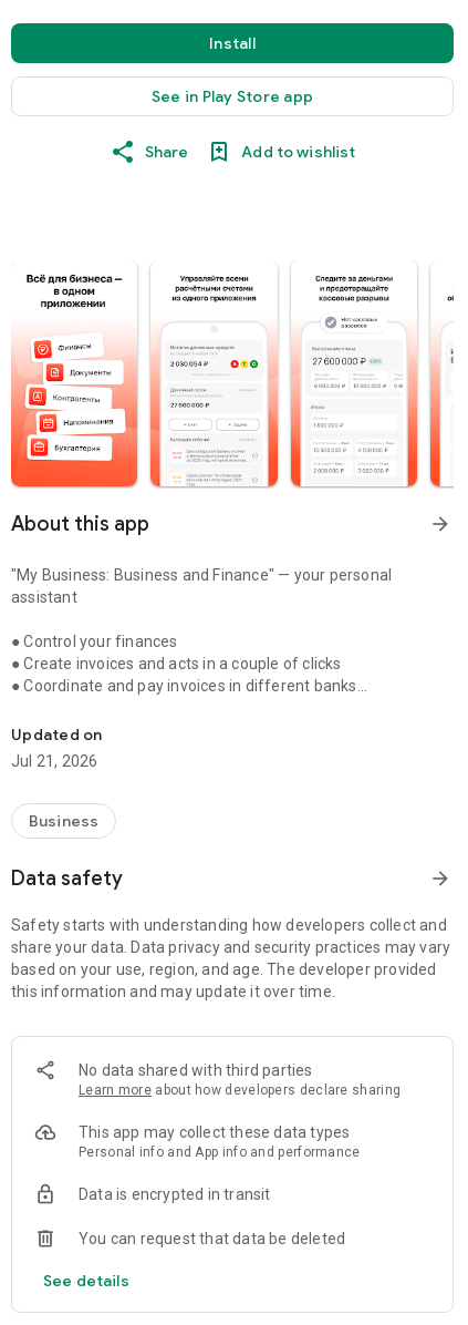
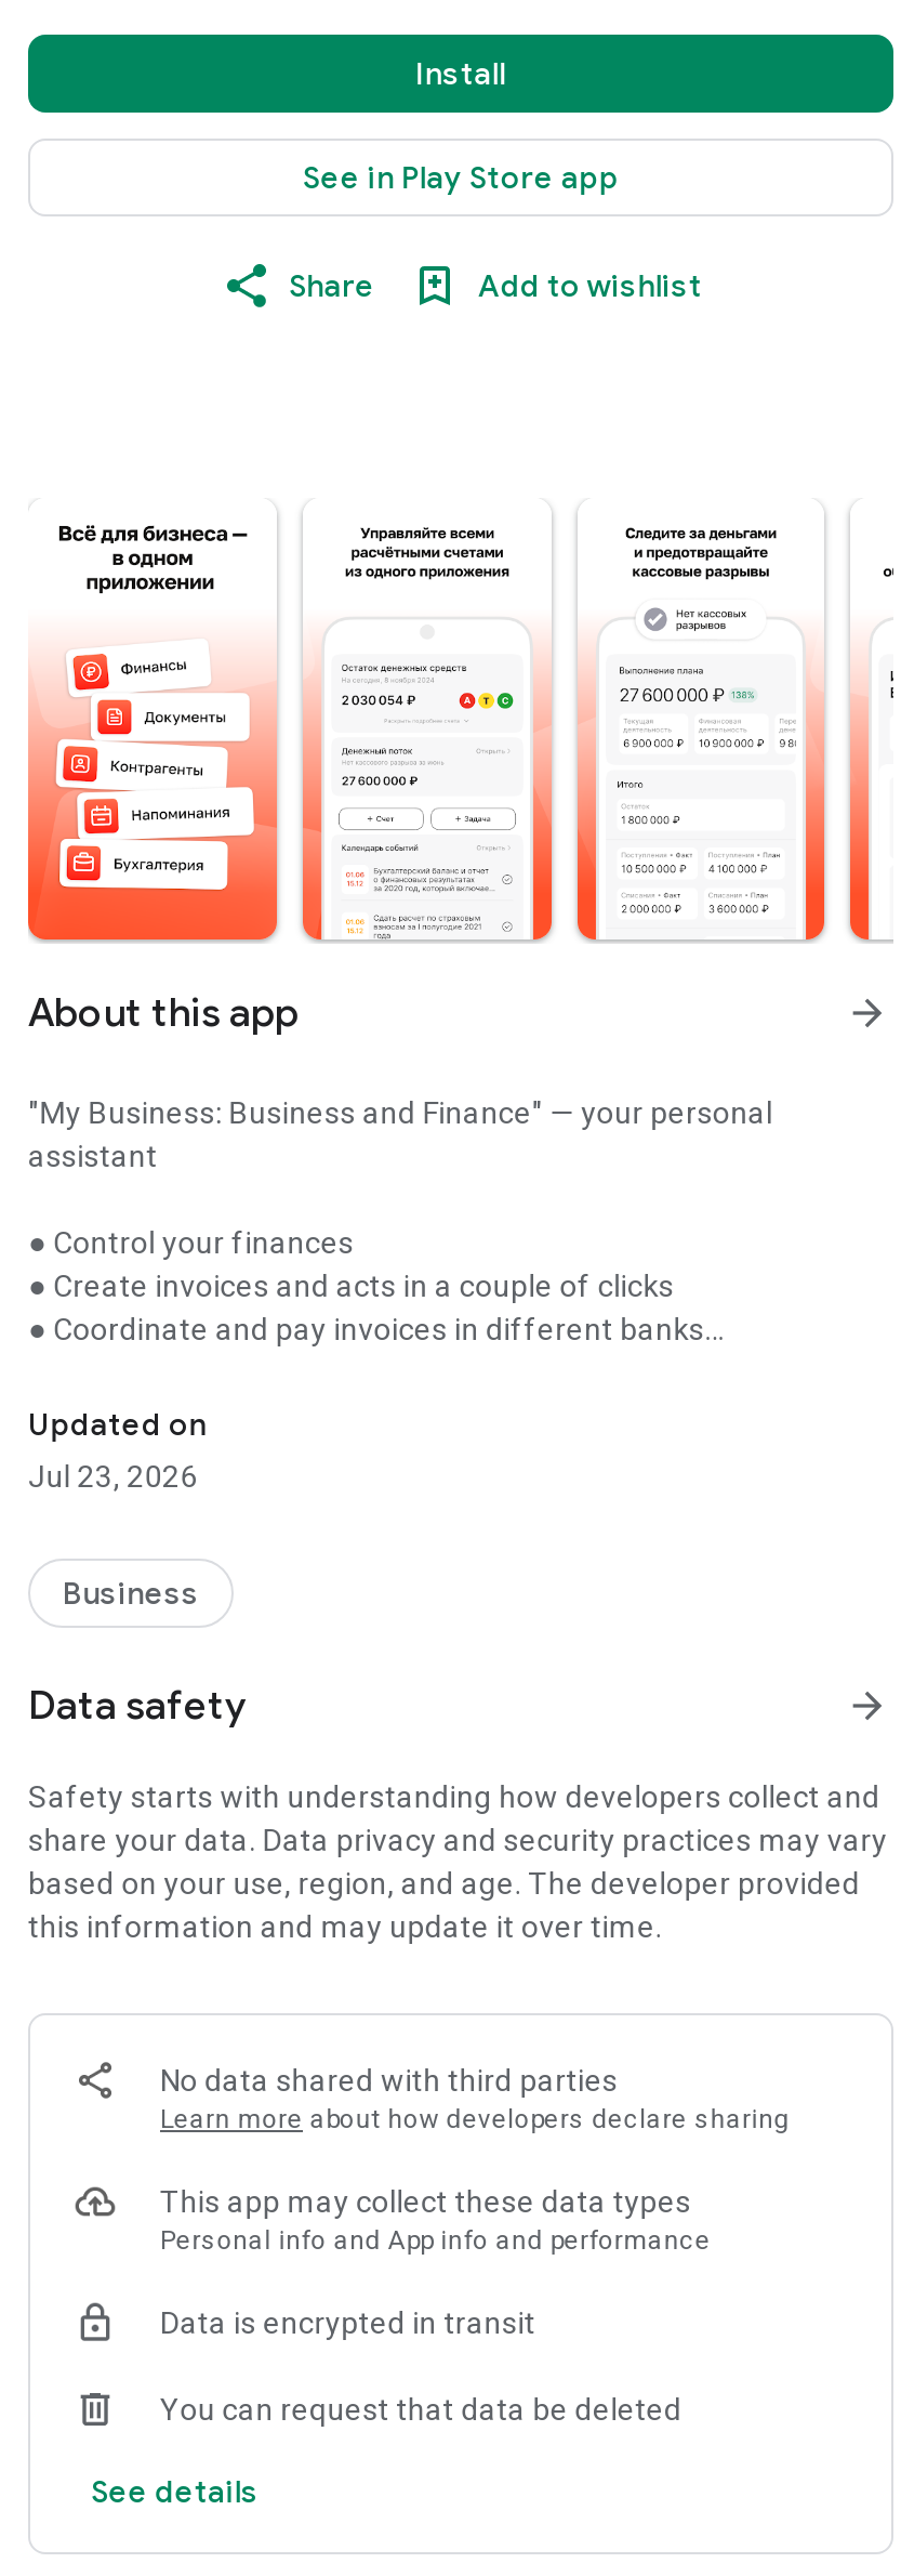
[11,752,98,770] Jul 21, 2026 -> [28,1459,198,1494] Jul 23, 2026

